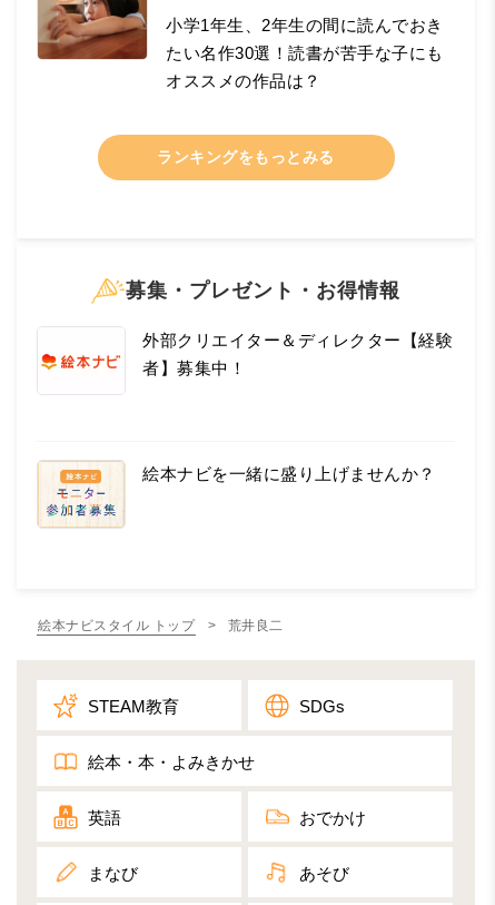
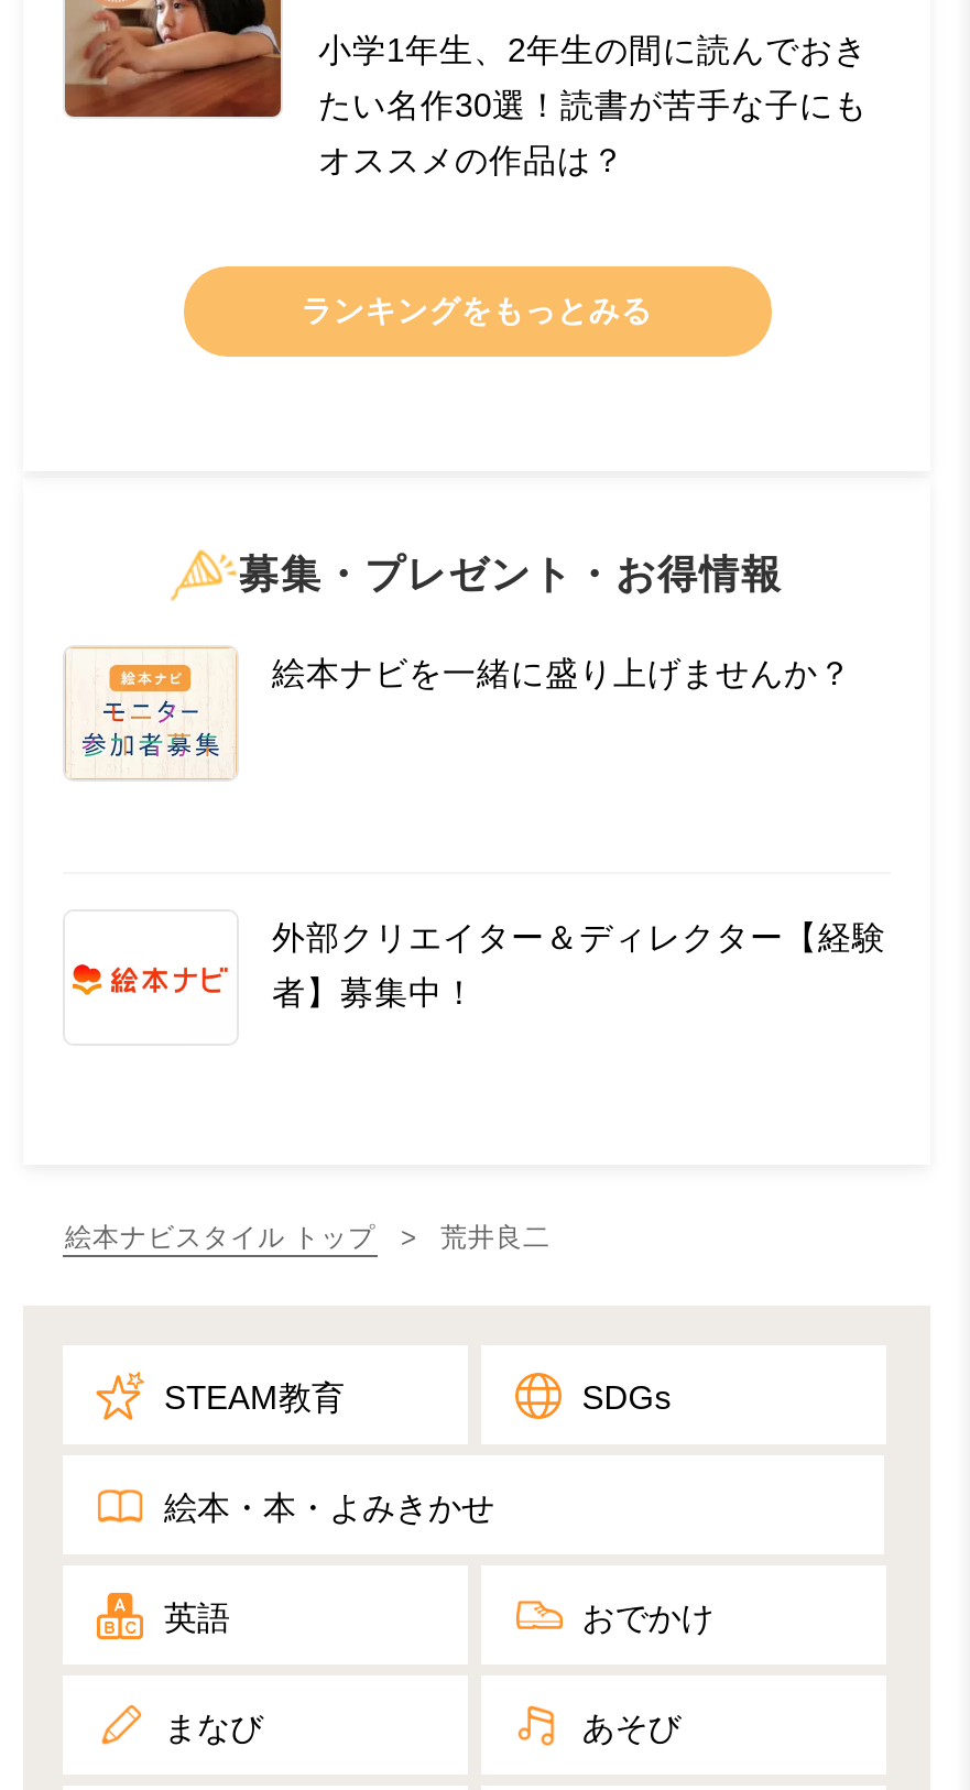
moved [142,331,453,377] -> [272,918,886,1011]: 外部クリエイター＆ディレクター【経験 | 者】募集中！
moved [38,460,435,528] -> [65,647,852,782]: [image] | 絵本ナビを一緒に盛り上げませんか？

